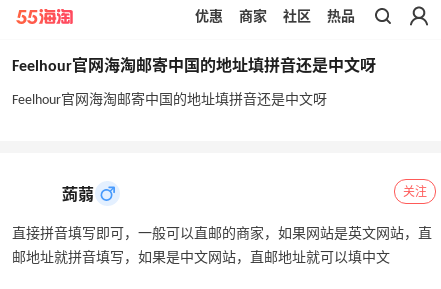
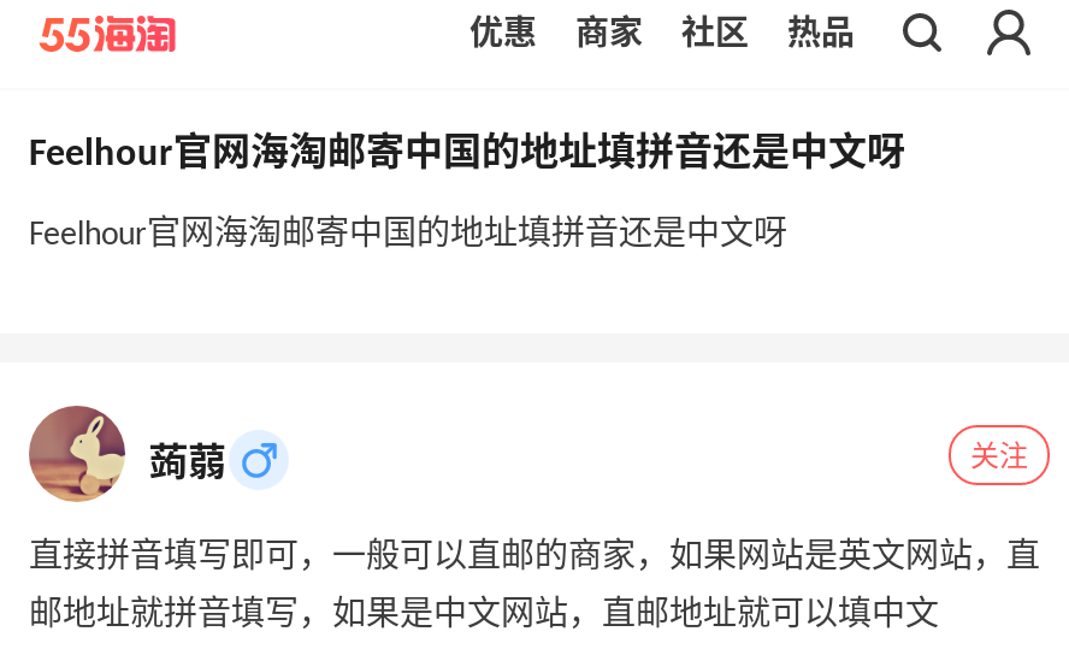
none -> [26,403,128,504] [image]

